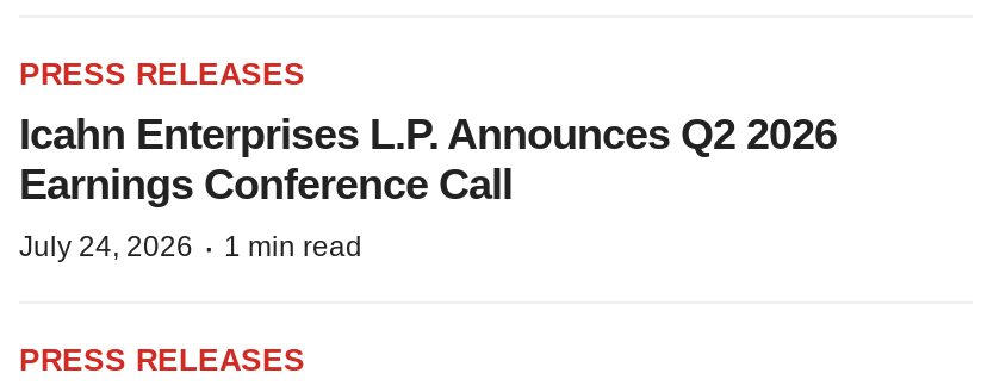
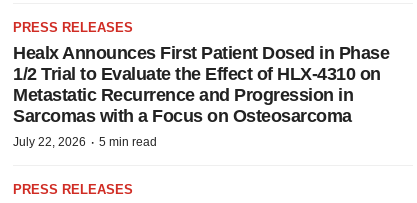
[19,111,837,268] Icahn Enterprises L.P. Announces Q2 2026 | Earnings Conference Call | July 24, 2026 · 1 min read -> [13,43,389,151] Healx Announces First Patient Dosed in Phase | 1/2 Trial to Evaluate the Effect of HLX-4310 on | Metastatic Recurrence and Progression in | Sarcomas with a Focus on Osteosarcoma | July 22, 2026 · 5 min read

